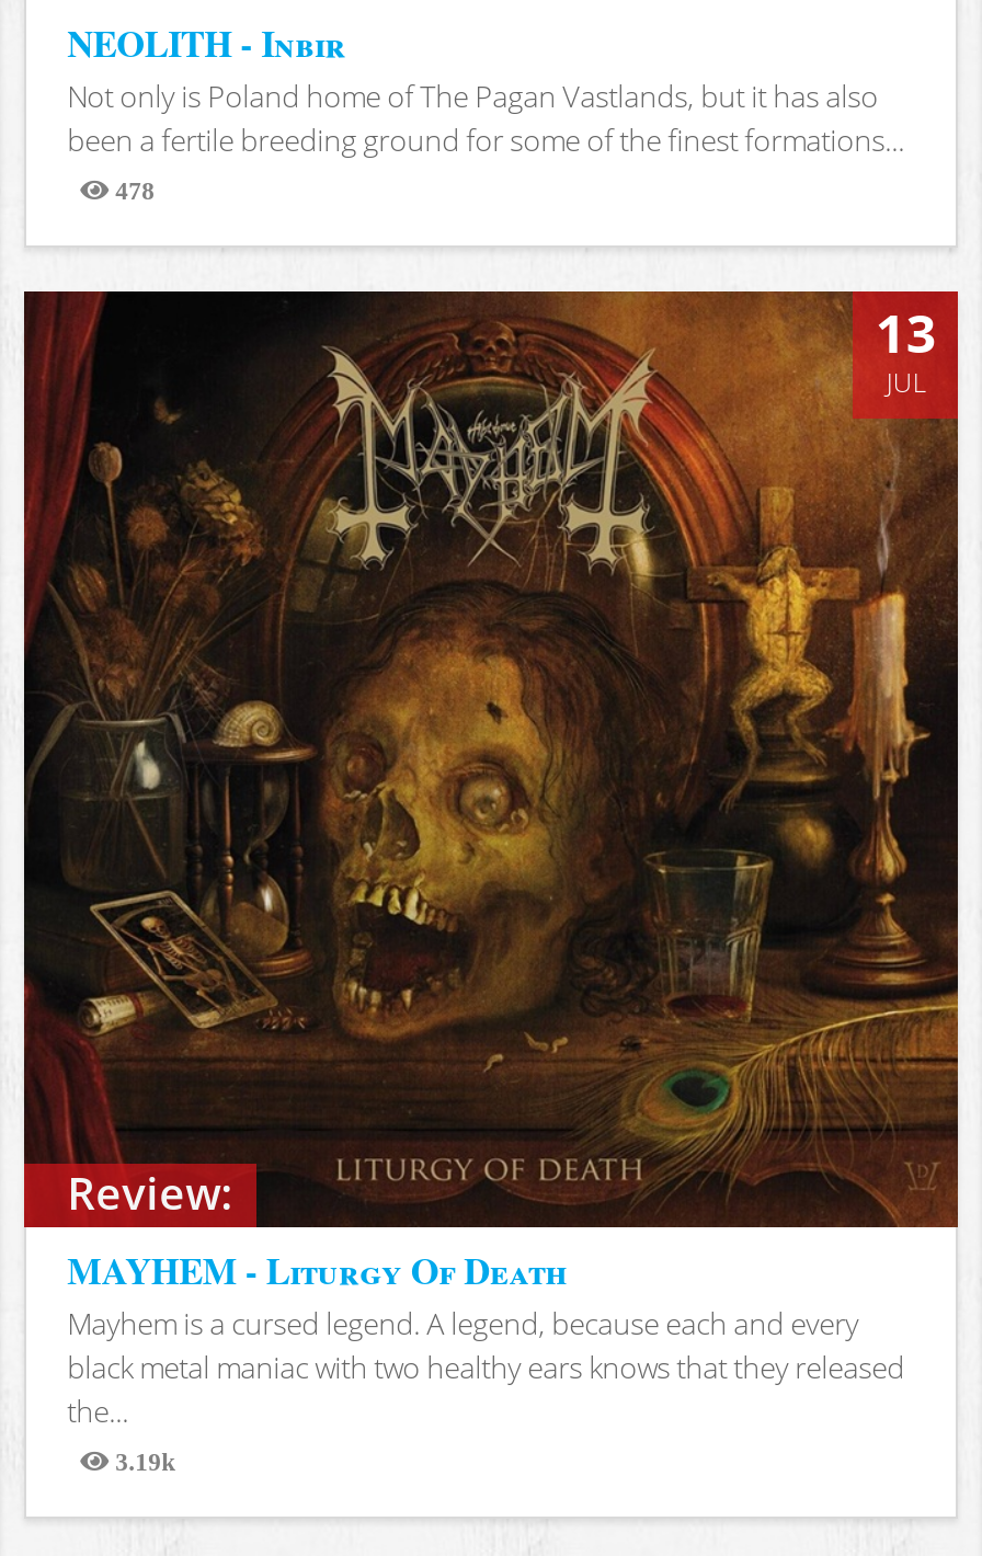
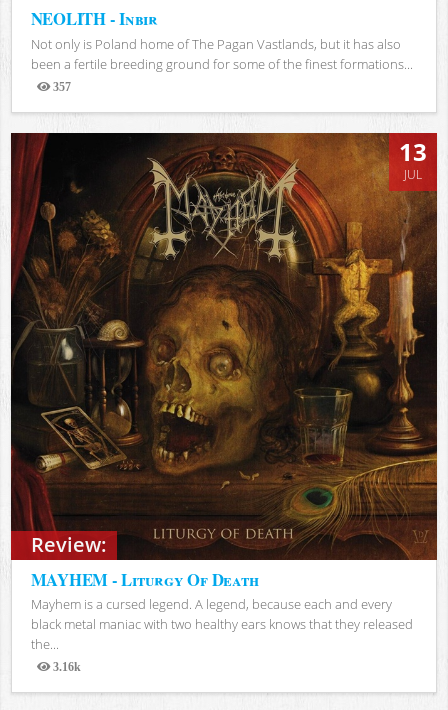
[109,178,155,202] 478 -> [50,81,71,92] 357
[109,1449,177,1473] 3.19k -> [50,661,81,672] 3.16k

